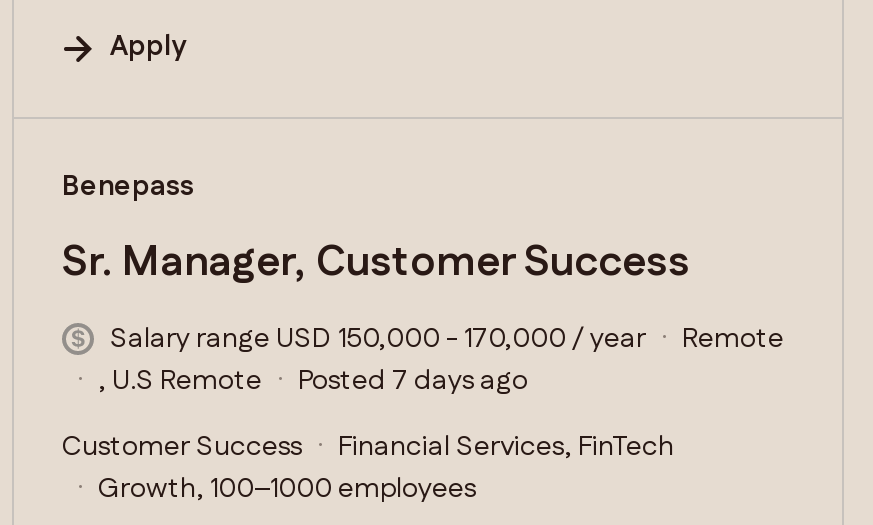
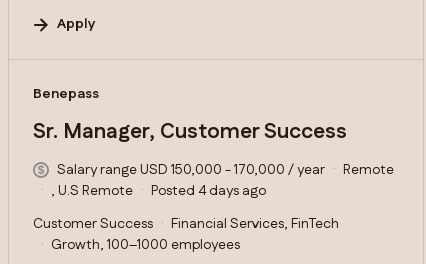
[298,361,528,401] Posted 7 days ago -> [151,181,266,201] Posted 4 days ago

